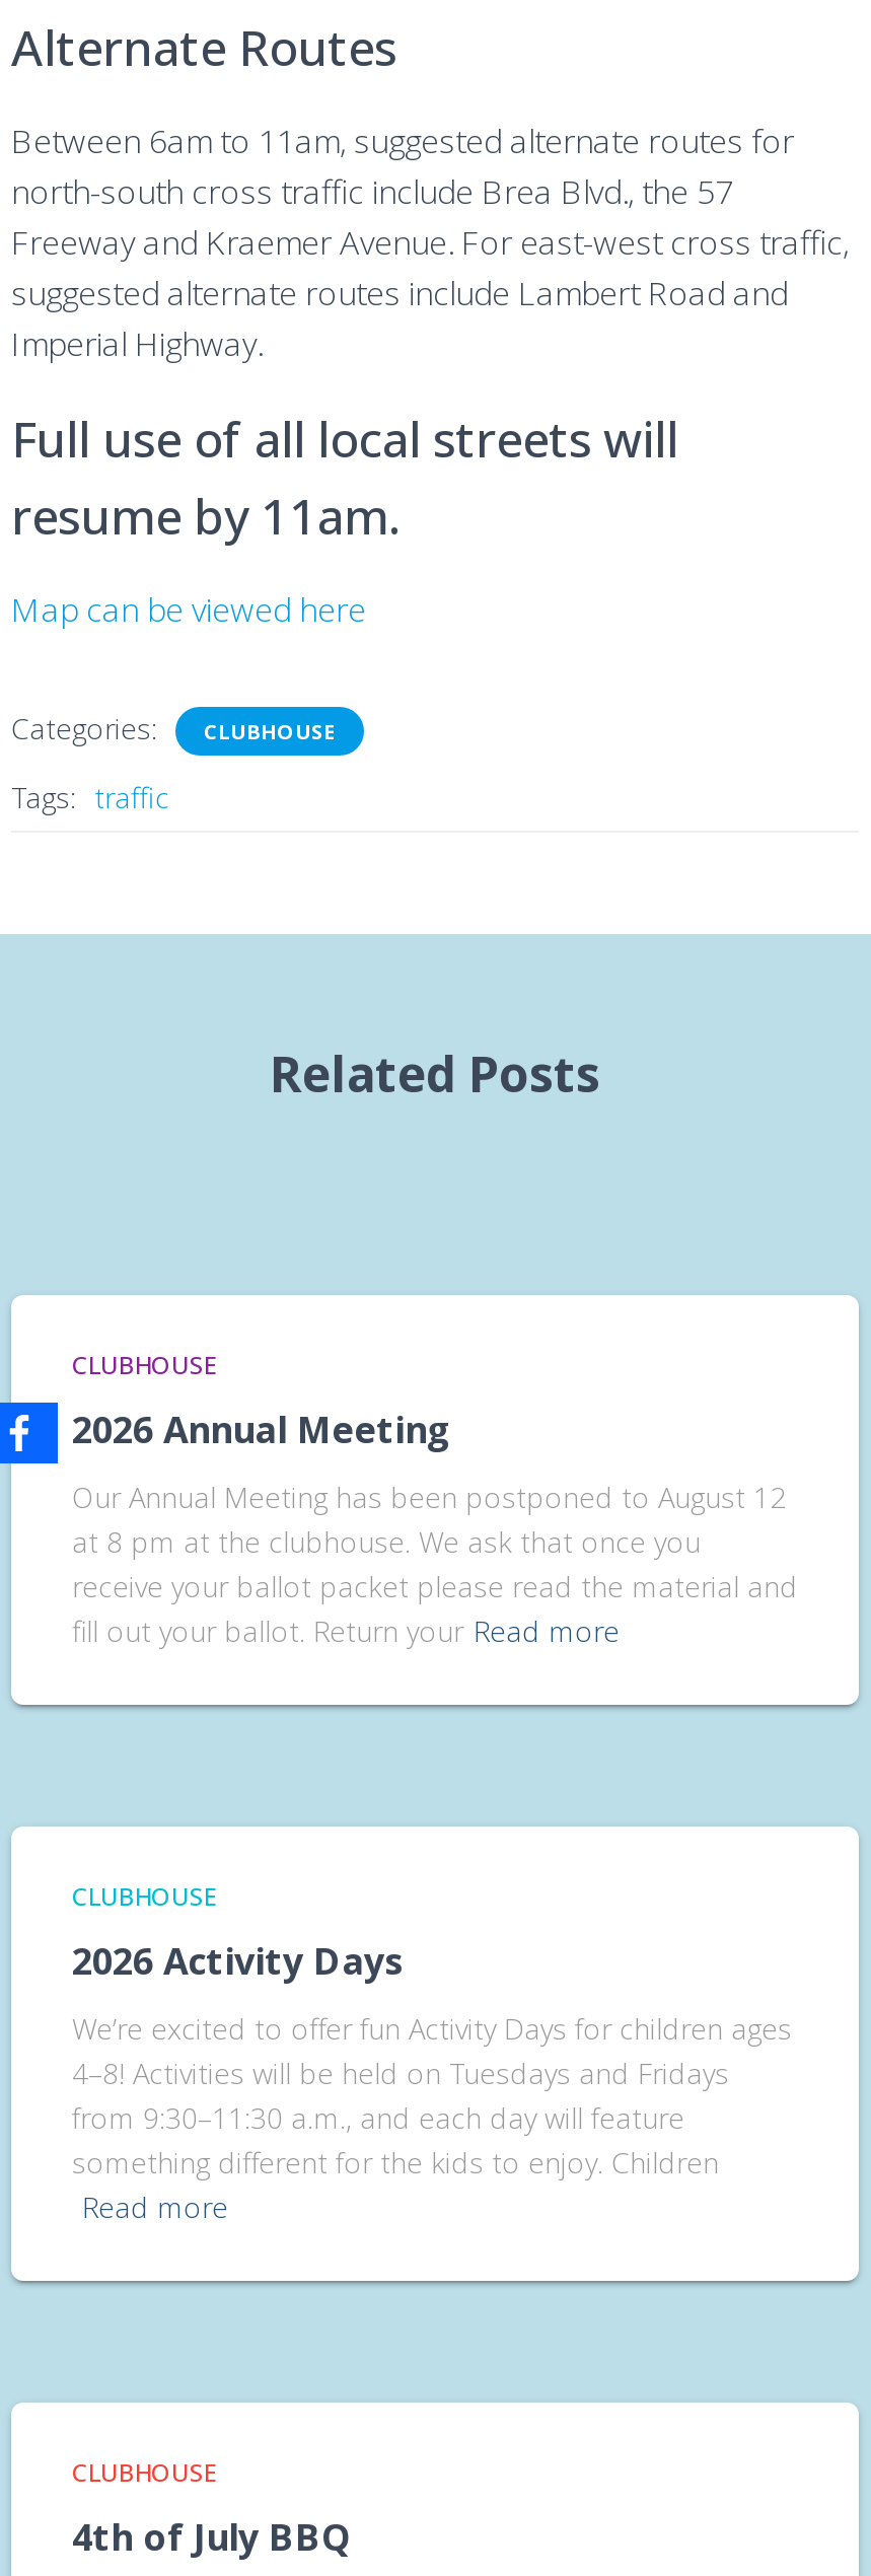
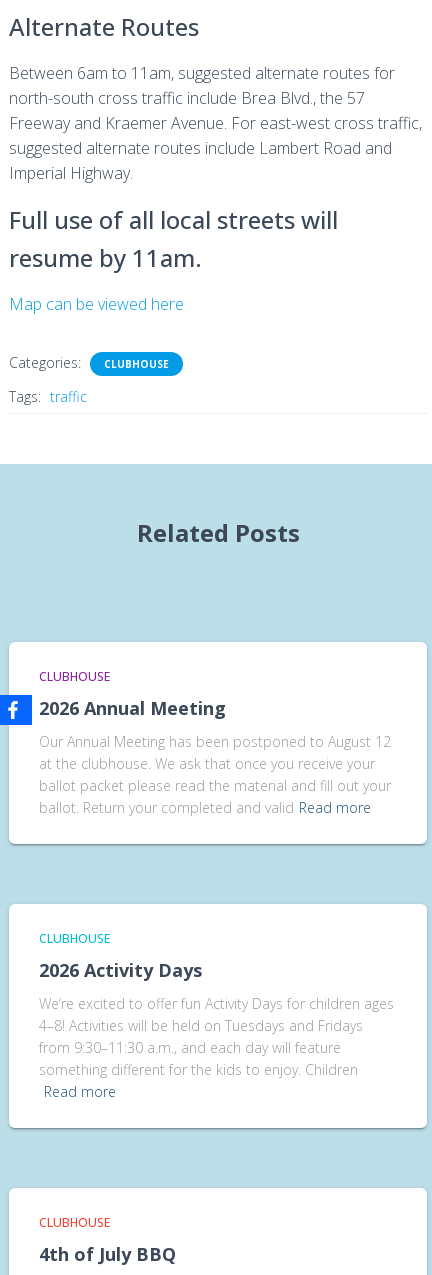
[72,1522,798,1650] at 8 pm at the clubhouse. We ask that once you | receive your ballot packet please read the material and | fill out your ballot. Return your Read more -> [39,754,391,817] at the clubhouse. We ask that once you receive your | ballot packet please read the material and fill out your | ballot. Return your completed and valid Read more

